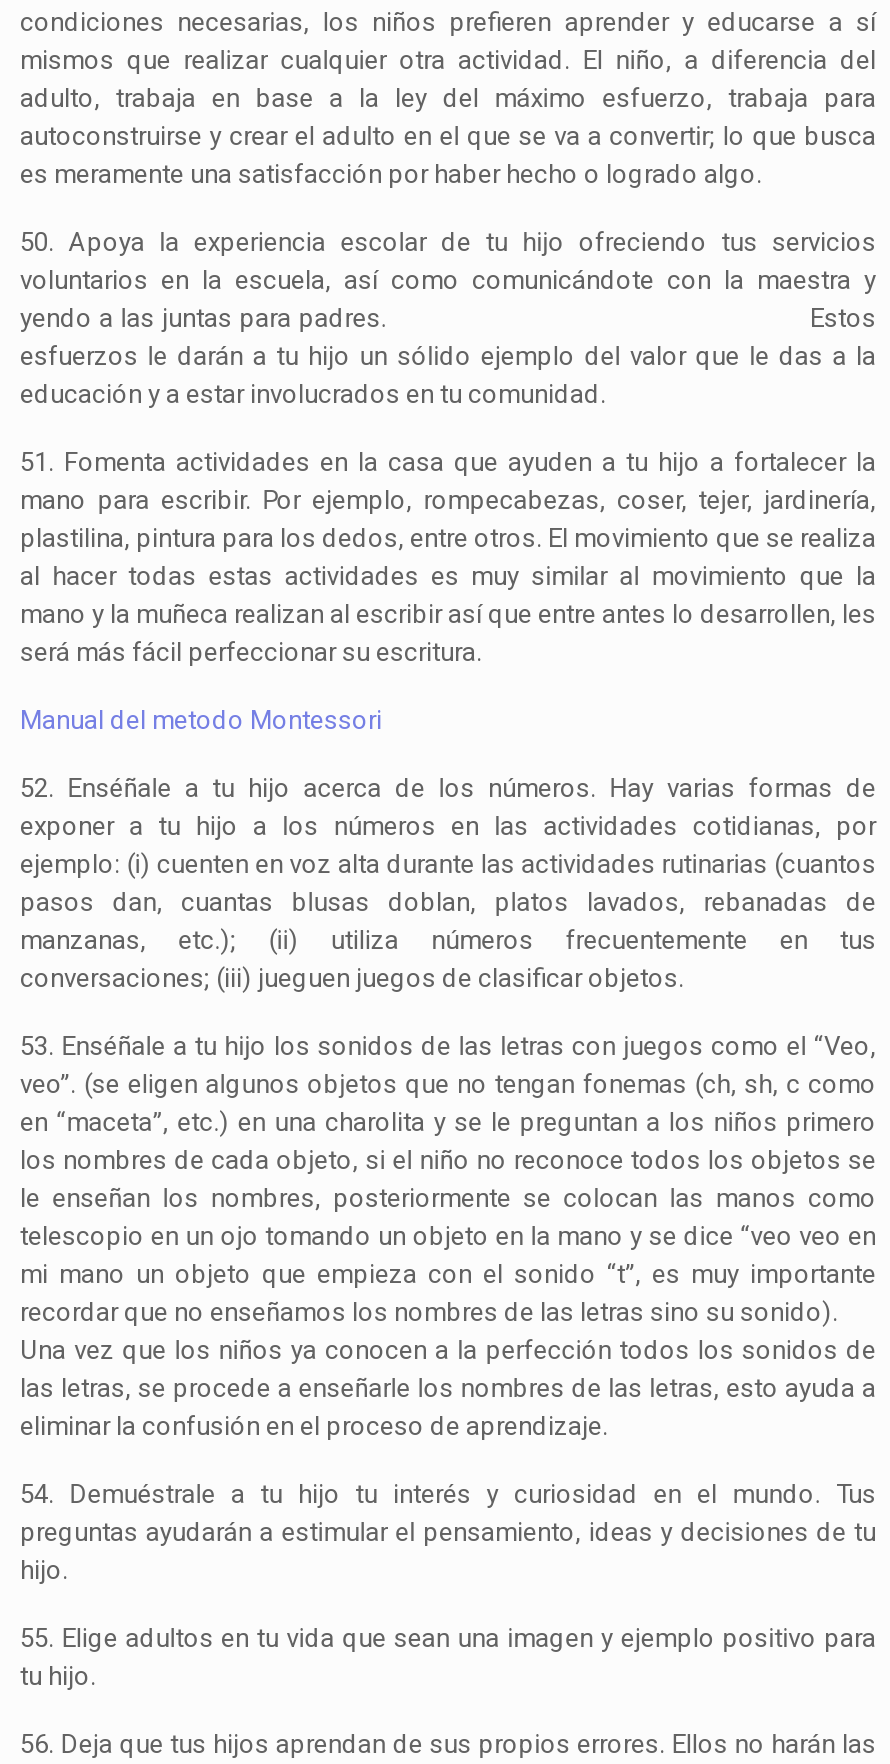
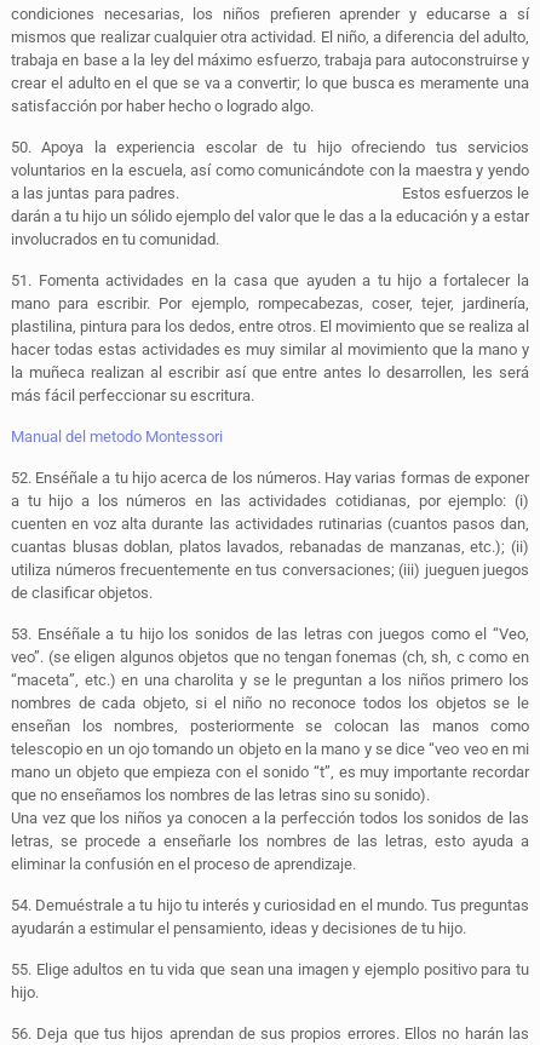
[20,1479,876,1547] 54. Demuéstrale a tu hijo tu interés y curiosidad en el mundo. Tus | preguntas ayudarán a estimular el pensamiento, ideas y decisiones de tu -> [11,896,529,978] 54. Demuéstrale a tu hijo tu interés y curiosidad en el mundo. Tus preguntas | ayudarán a estimular el pensamiento, ideas y decisiones de tu hijo. | 55. Elige adultos en tu vida que sean una imagen y ejemplo positivo para tu
moved [20,1555,68,1585] -> [11,983,39,1001]: hijo.
[20,1623,876,1691] 55. Elige adultos en tu vida que sean una imagen y ejemplo positivo para | tu hijo. -> none

